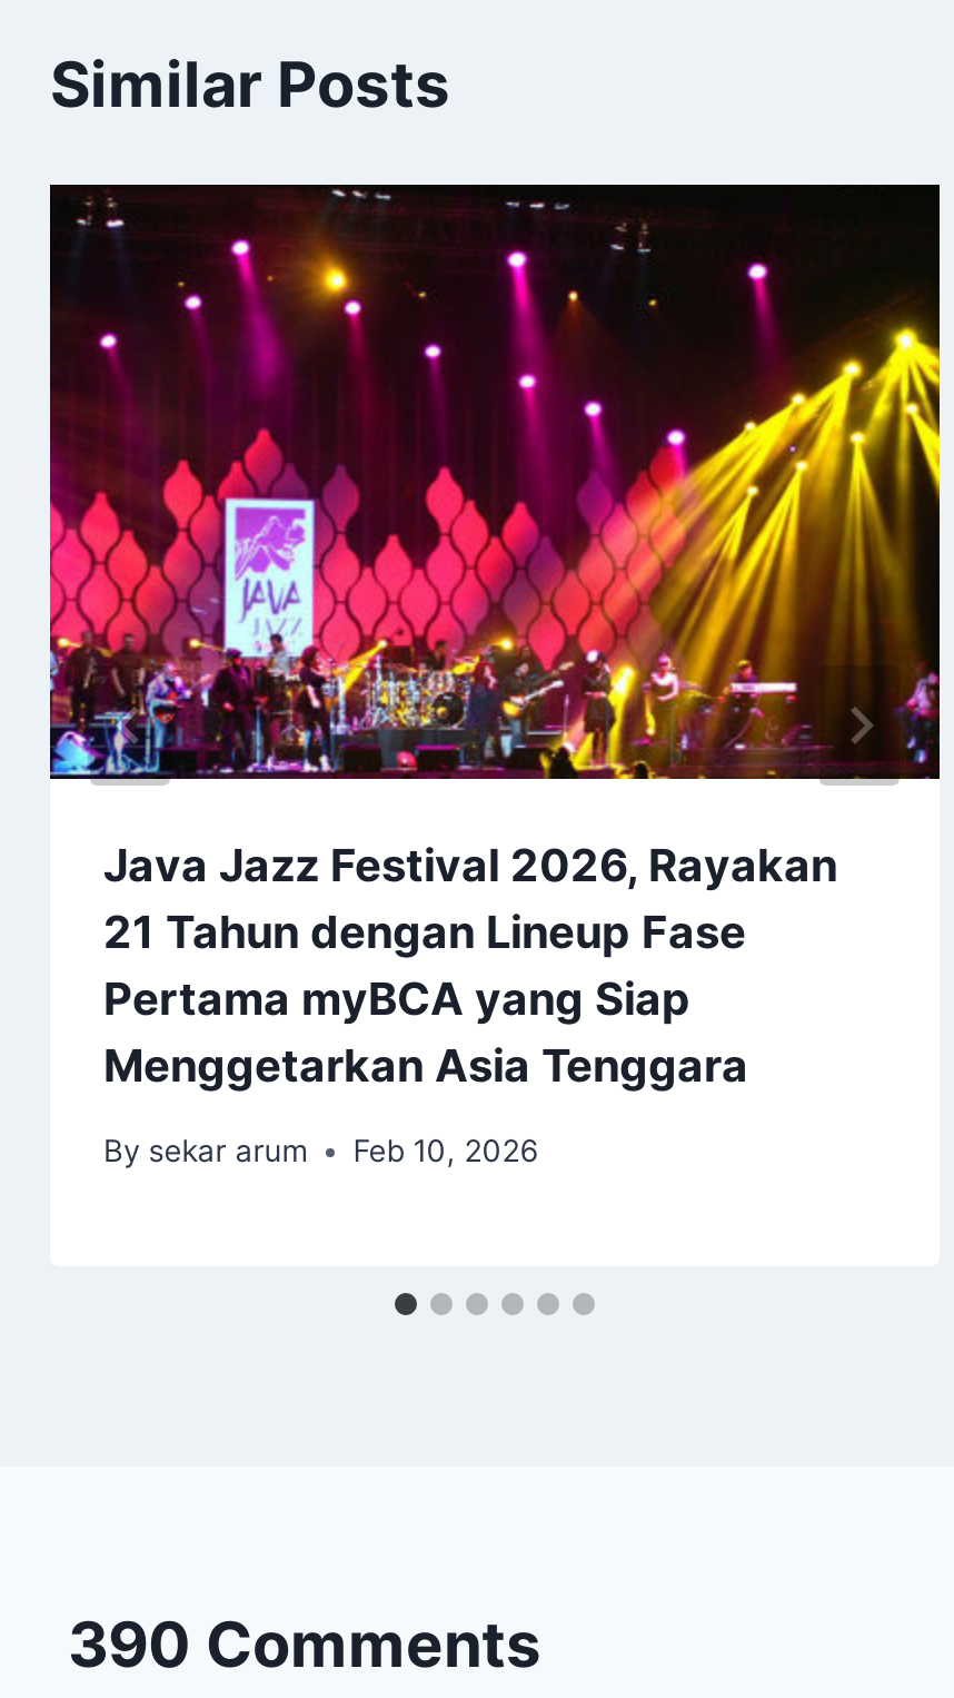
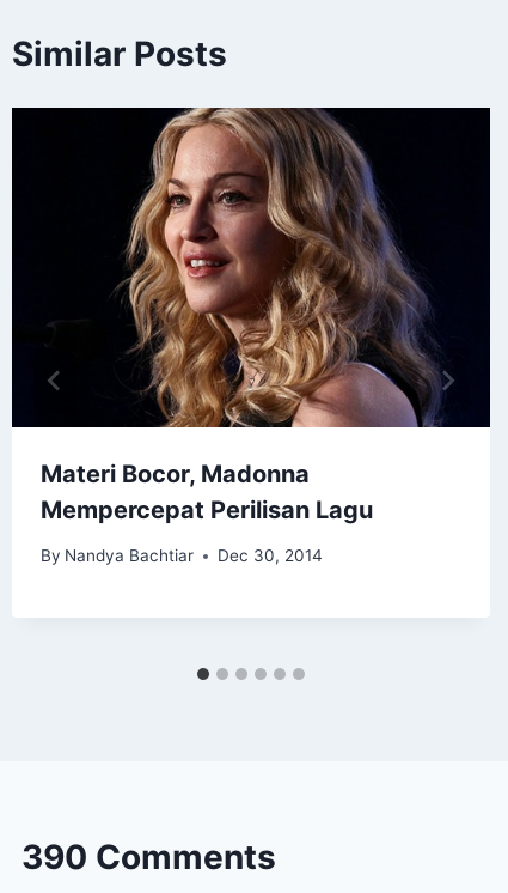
[48,182,942,1092] [image] | Java Jazz Festival 2026, Rayakan | 21 Tahun dengan Lineup Fase | Pertama myBCA yang Siap | Menggetarkan Asia Tenggara -> [11,107,491,524] [image] | Materi Bocor, Madonna | Mempercepat Perilisan Lagu
[103,1134,537,1169] By sekar arum | Feb 10, 2026 -> [41,546,323,565] By Nandya Bachtiar | Dec 30, 2014

